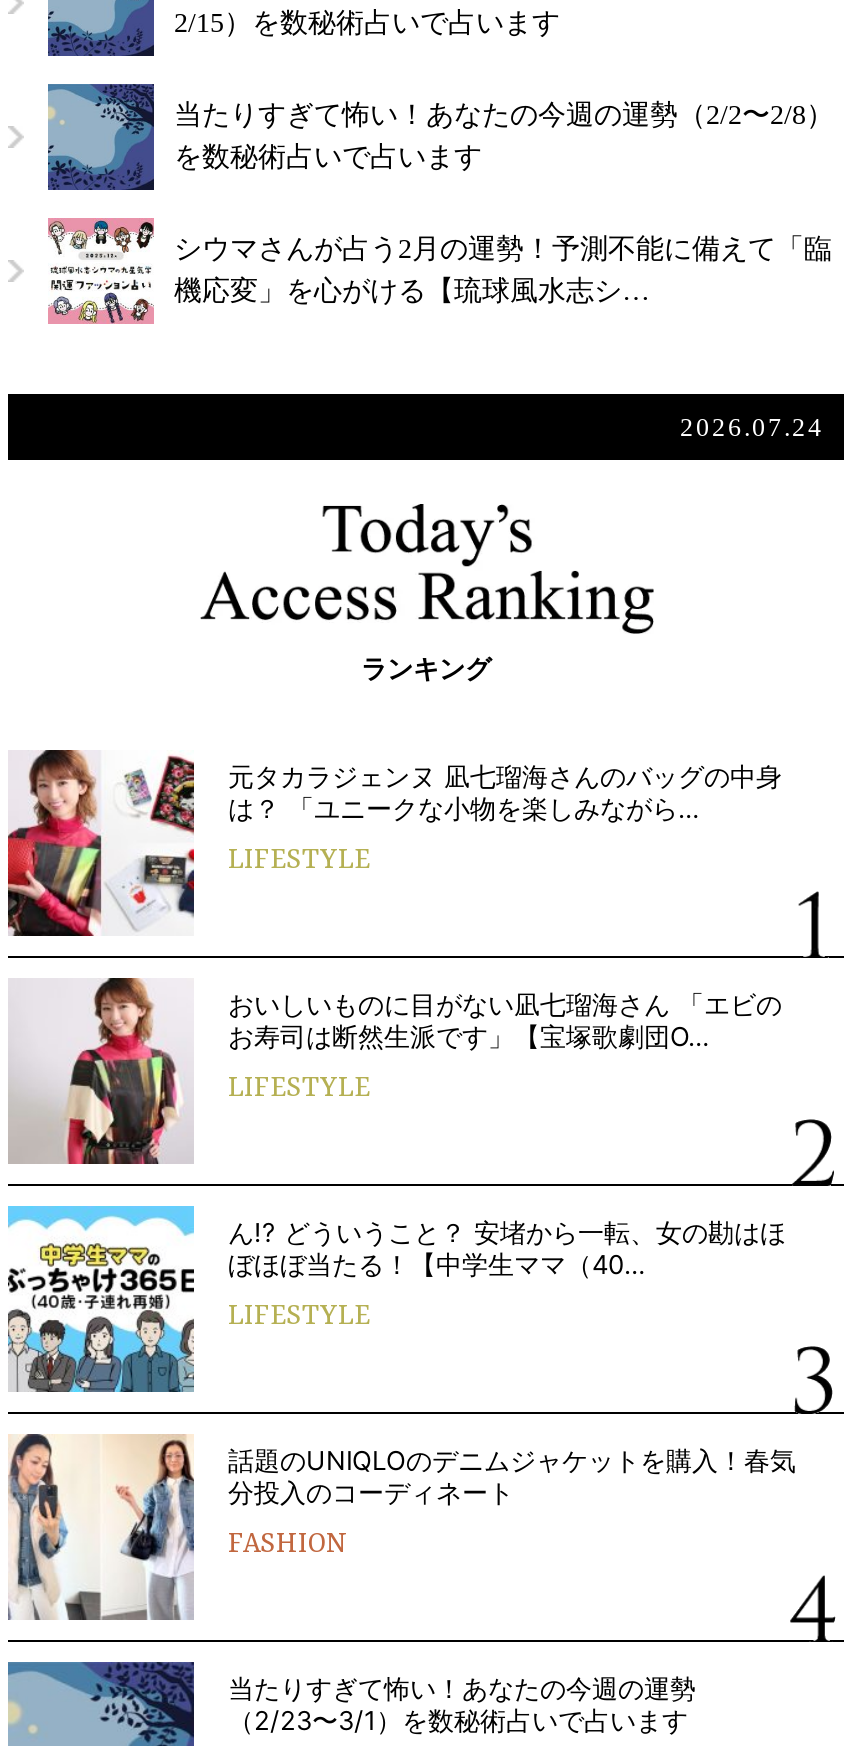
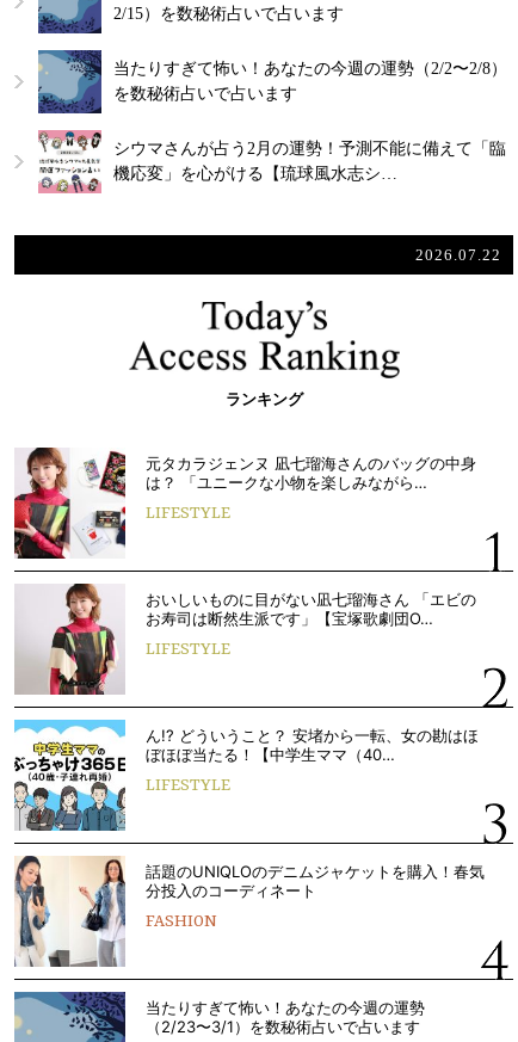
[680,412,824,442] 2026.07.24 -> [415,246,501,264] 2026.07.22

